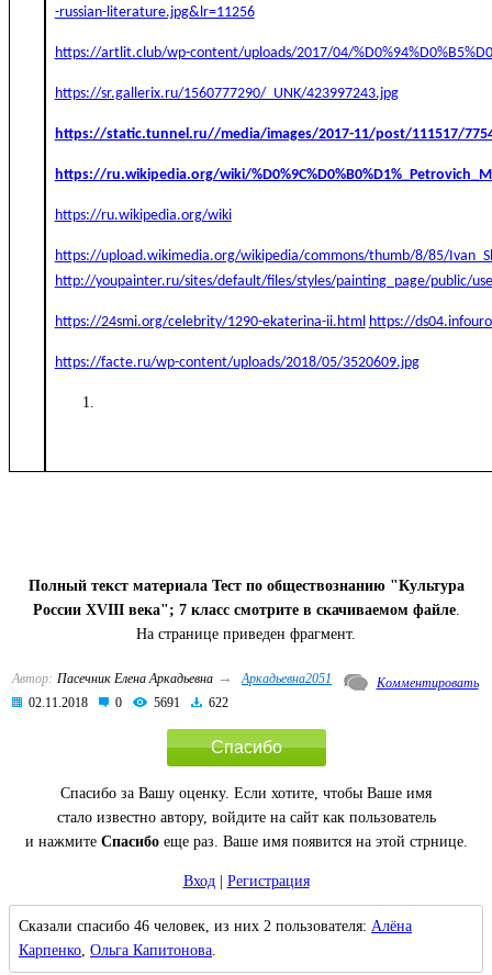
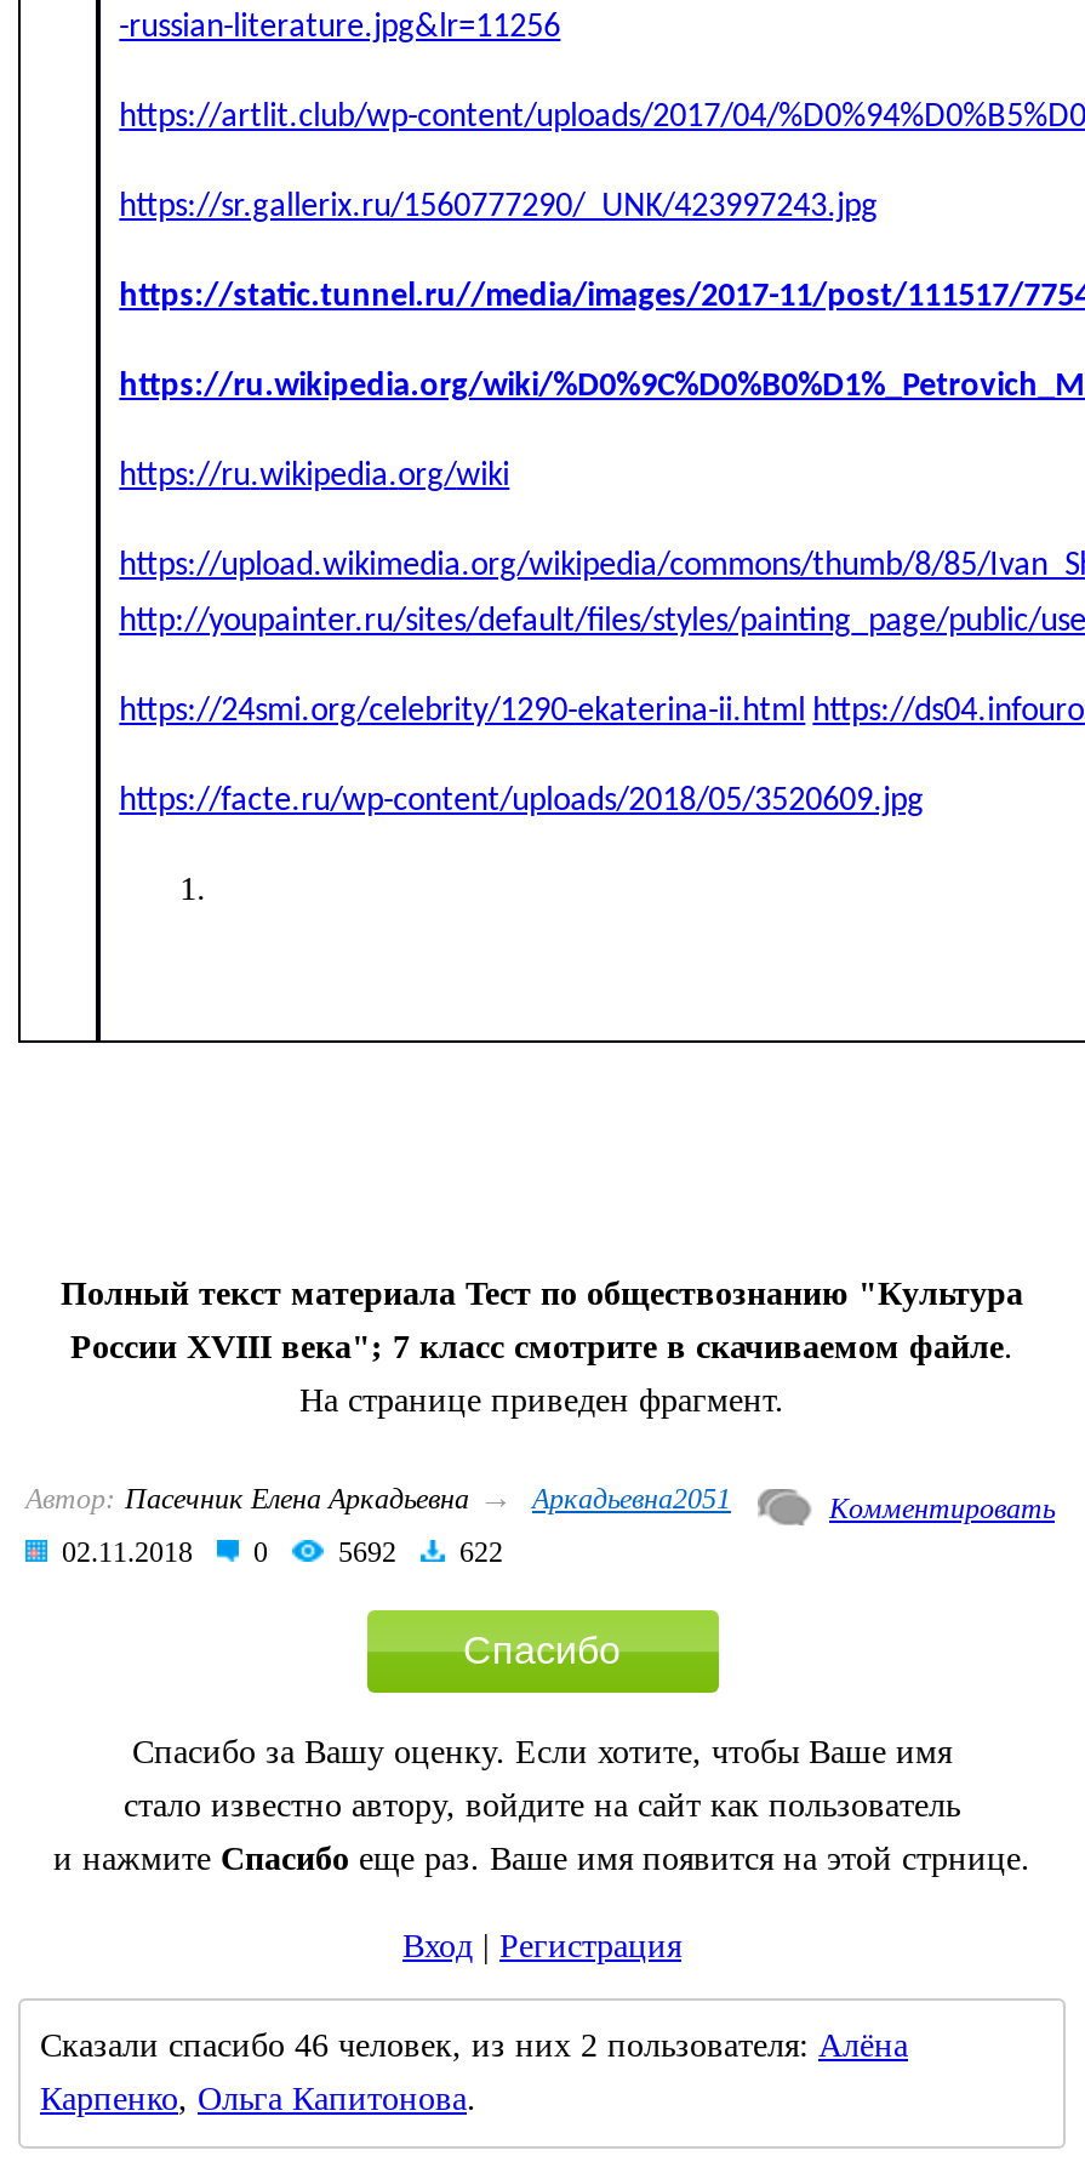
[25,695,228,711] 02.11.2018 0 5691 622 -> [55,1536,503,1570] 02.11.2018 0 5692 622

